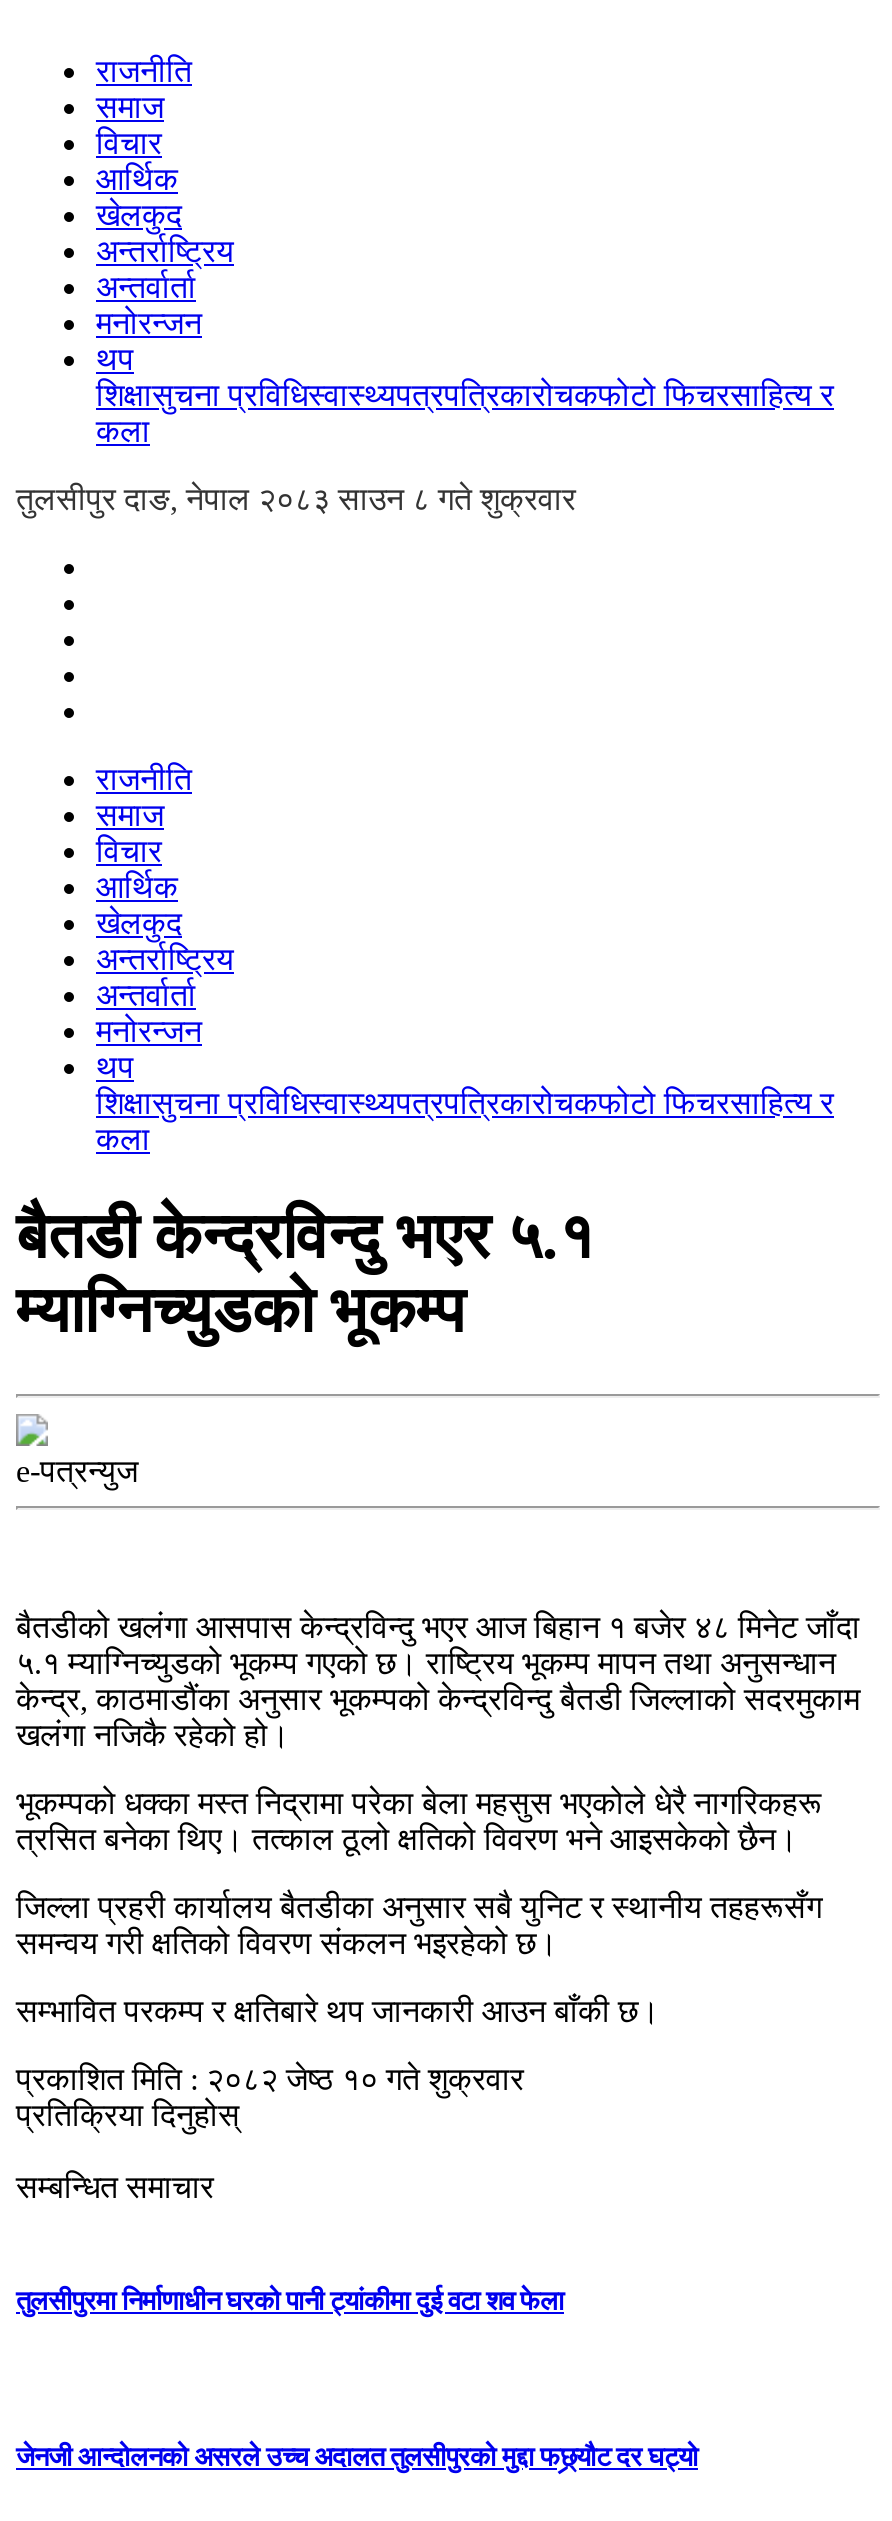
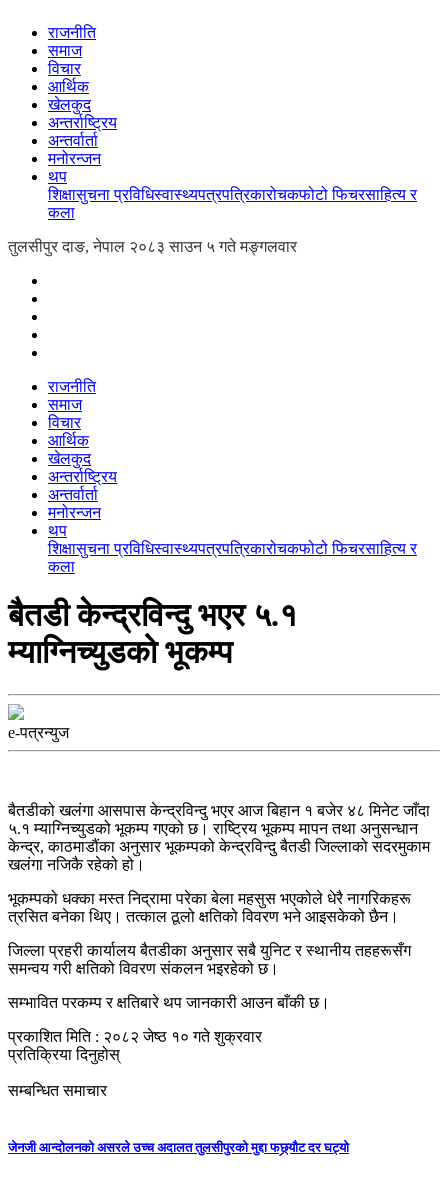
[16,482,576,516] तुलसीपुर दाङ, नेपाल २०८३ साउन ८ गते शुक्रवार -> [8,238,297,255] तुलसीपुर दाङ, नेपाल २०८३ साउन ५ गते मङ्गलवार
[16,2286,564,2316] तुलसीपुरमा निर्माणाधीन घरको पानी ट्यांकीमा दुई वटा शव फेला -> none

